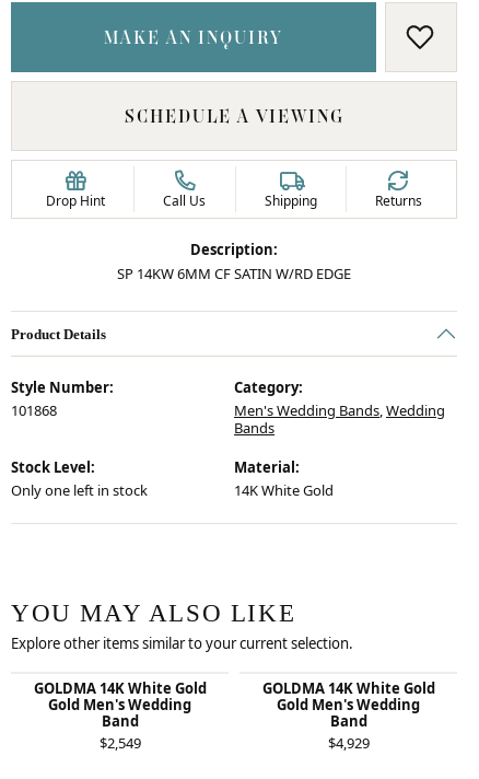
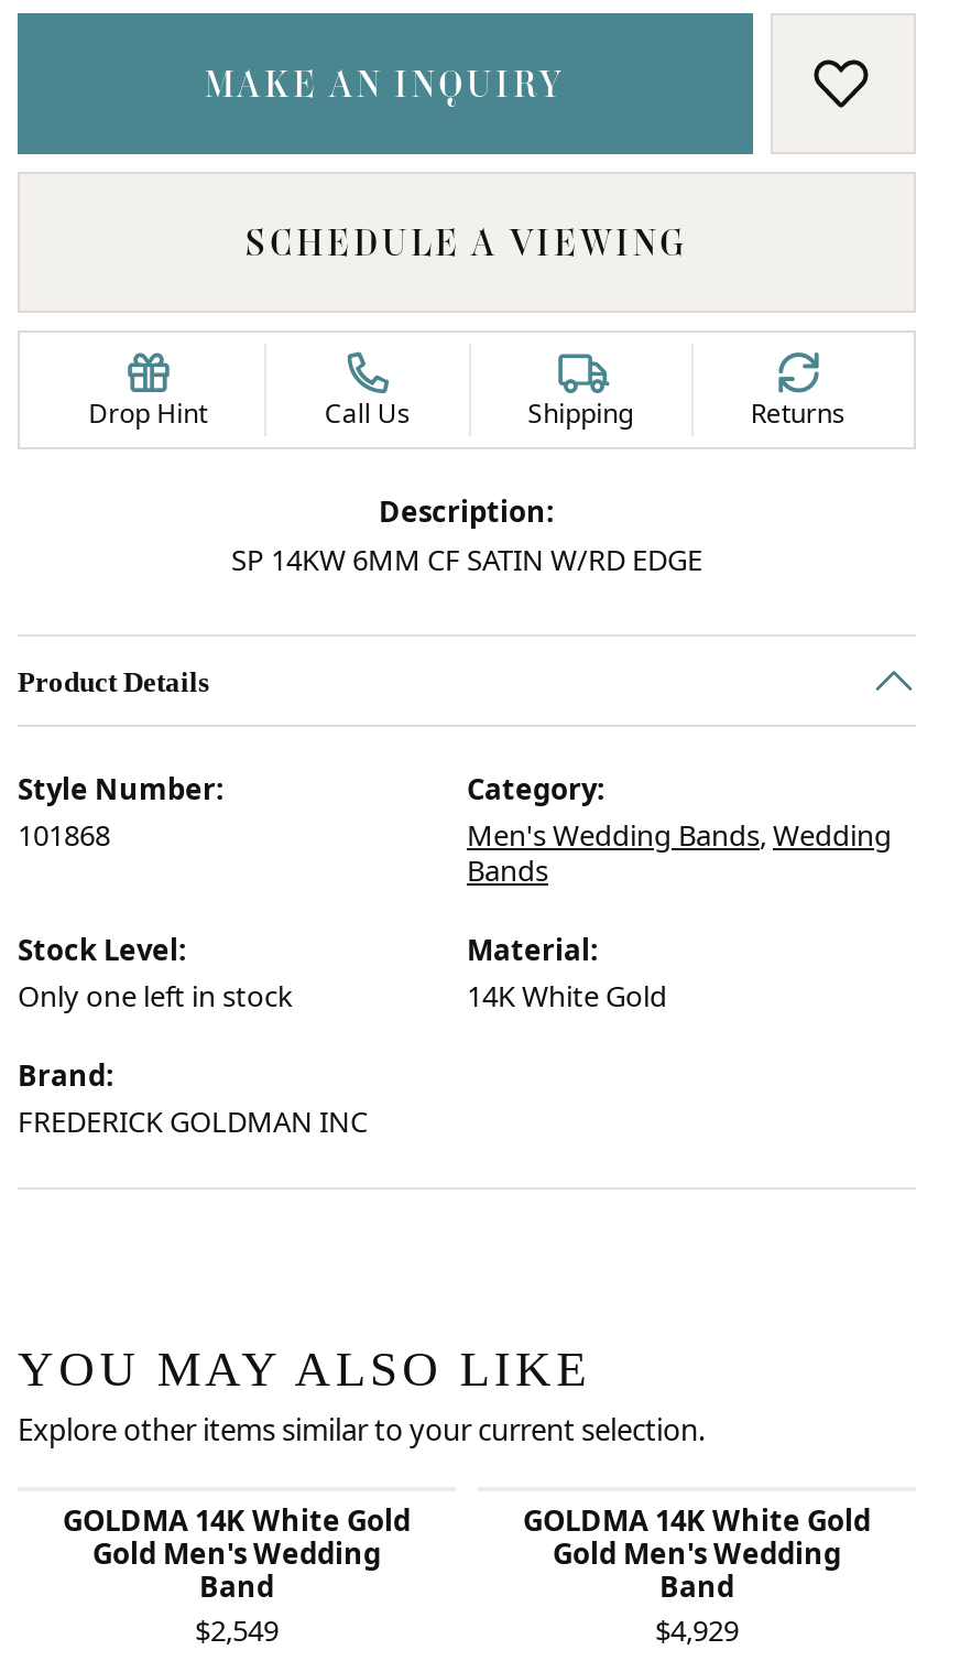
none -> [18,1055,368,1141] Brand: | FREDERICK GOLDMAN INC

